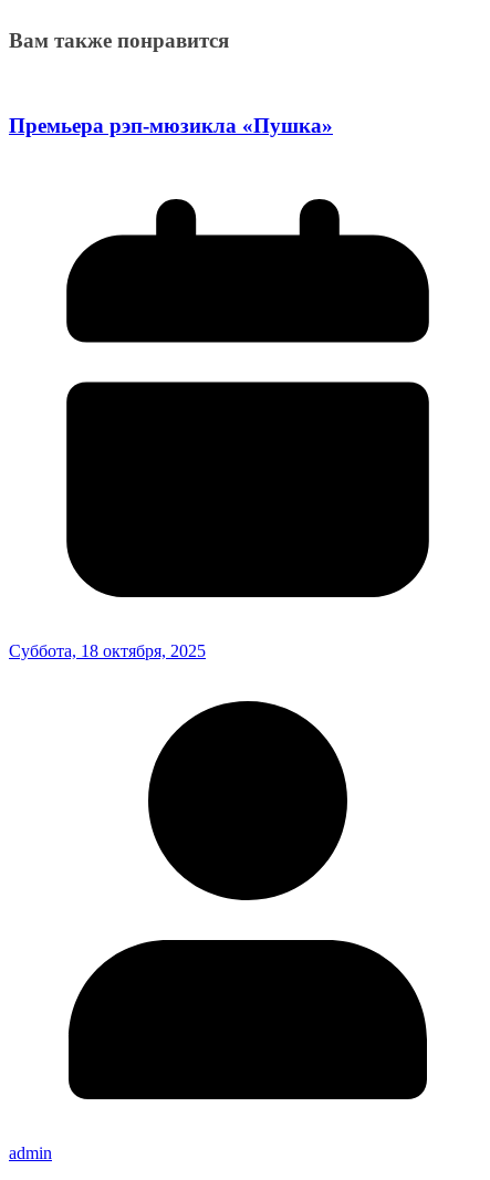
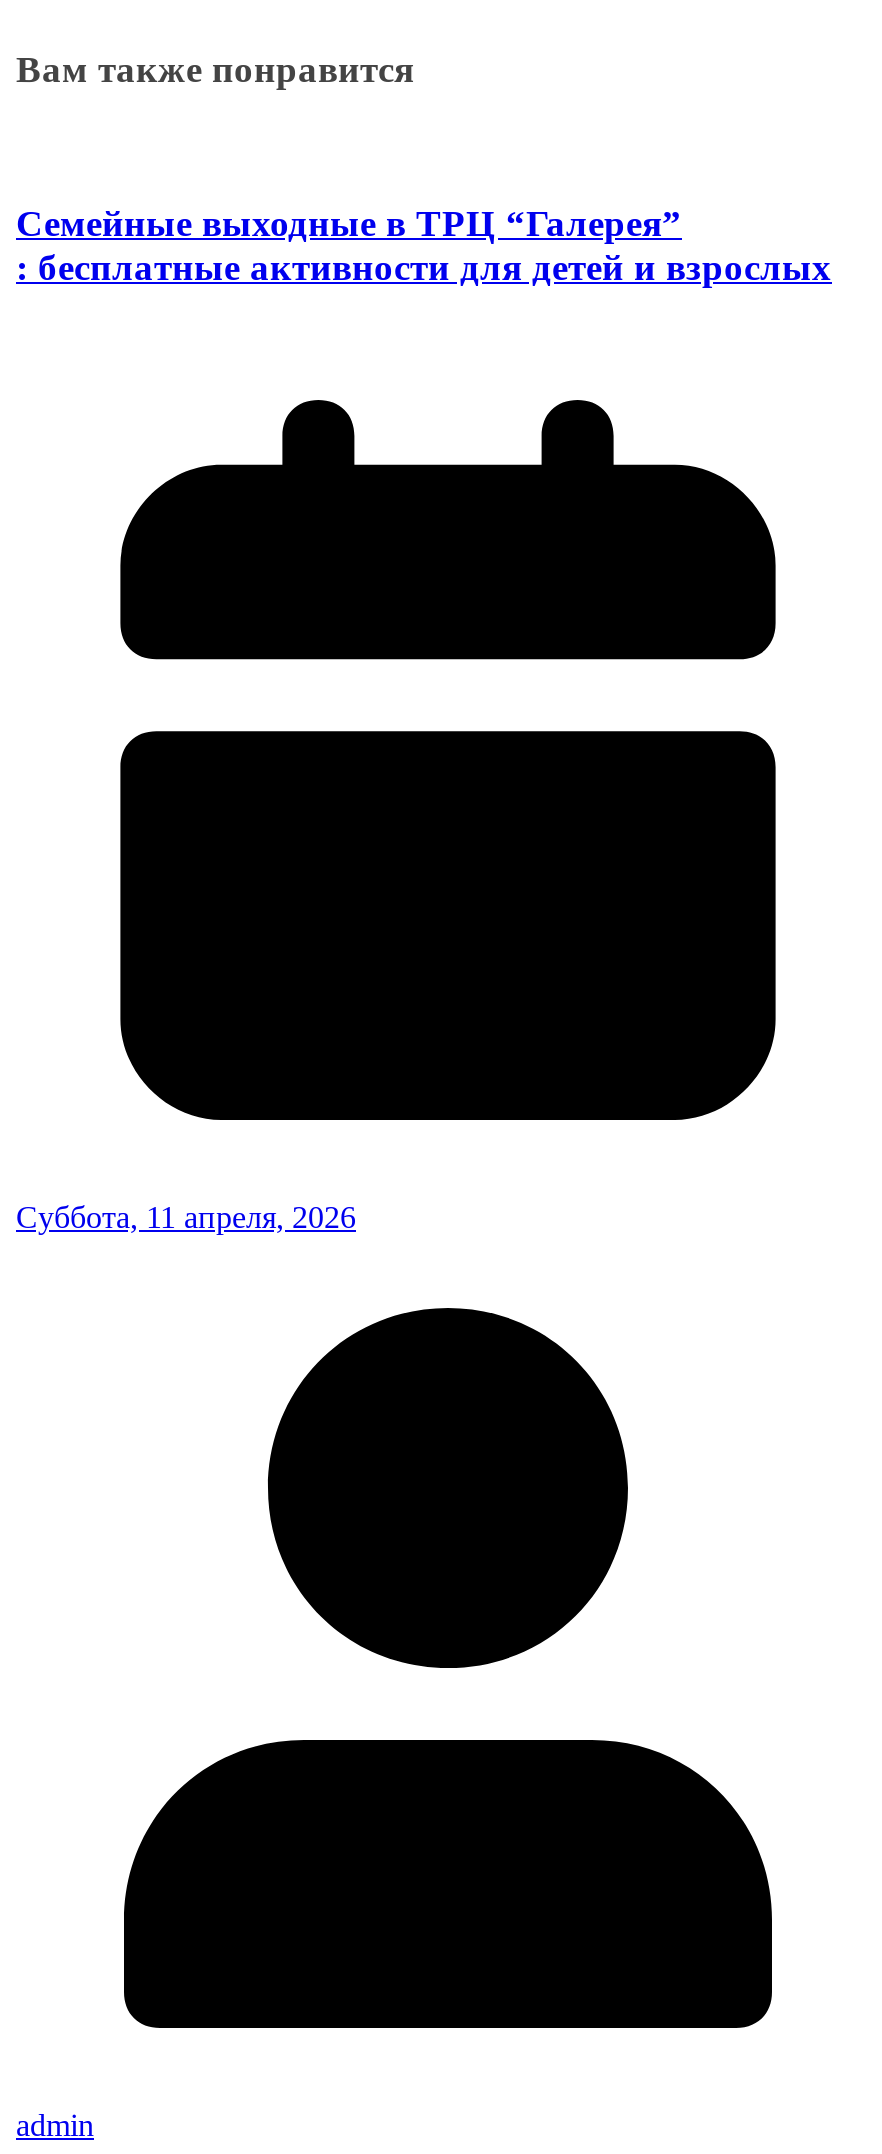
[9,114,333,138] Премьера рэп-мюзикла «Пушка» -> [16,203,832,289] Семейные выходные в ТРЦ “Галерея” | : бесплатные активности для детей и взрослых
[9,642,206,660] Суббота, 18 октября, 2025 -> [16,1200,356,1234] Суббота, 11 апреля, 2026

